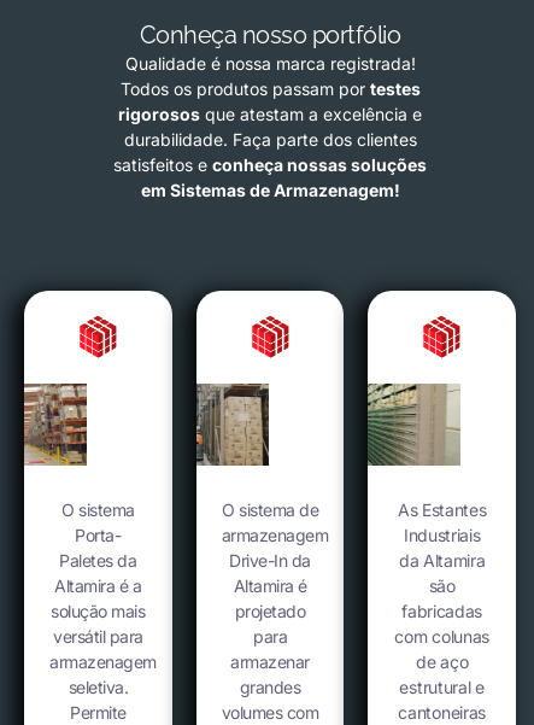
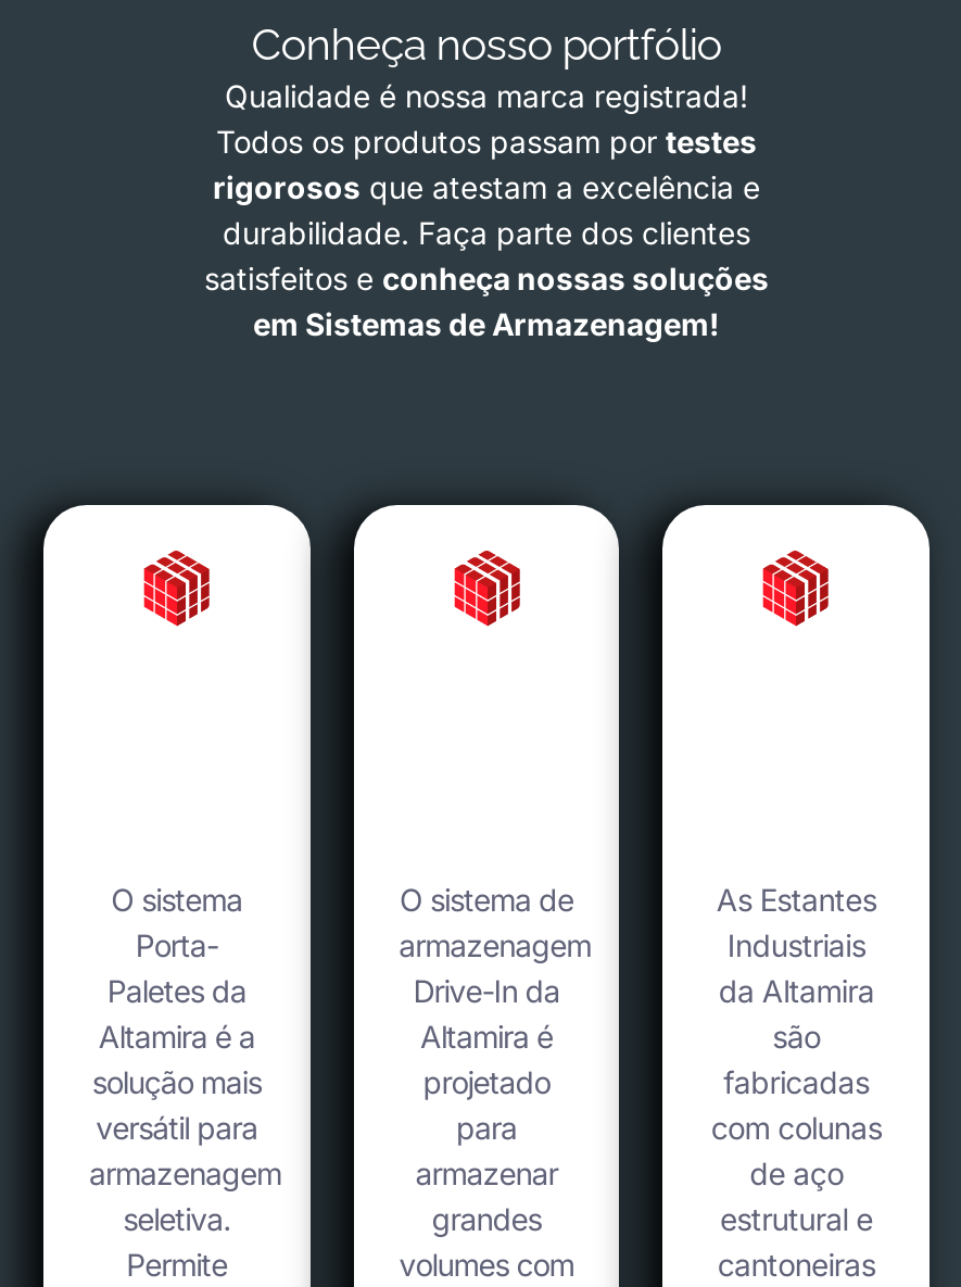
[23,382,88,467] [image] -> none
[195,382,270,467] [image] -> none
[366,382,462,467] [image] -> none

